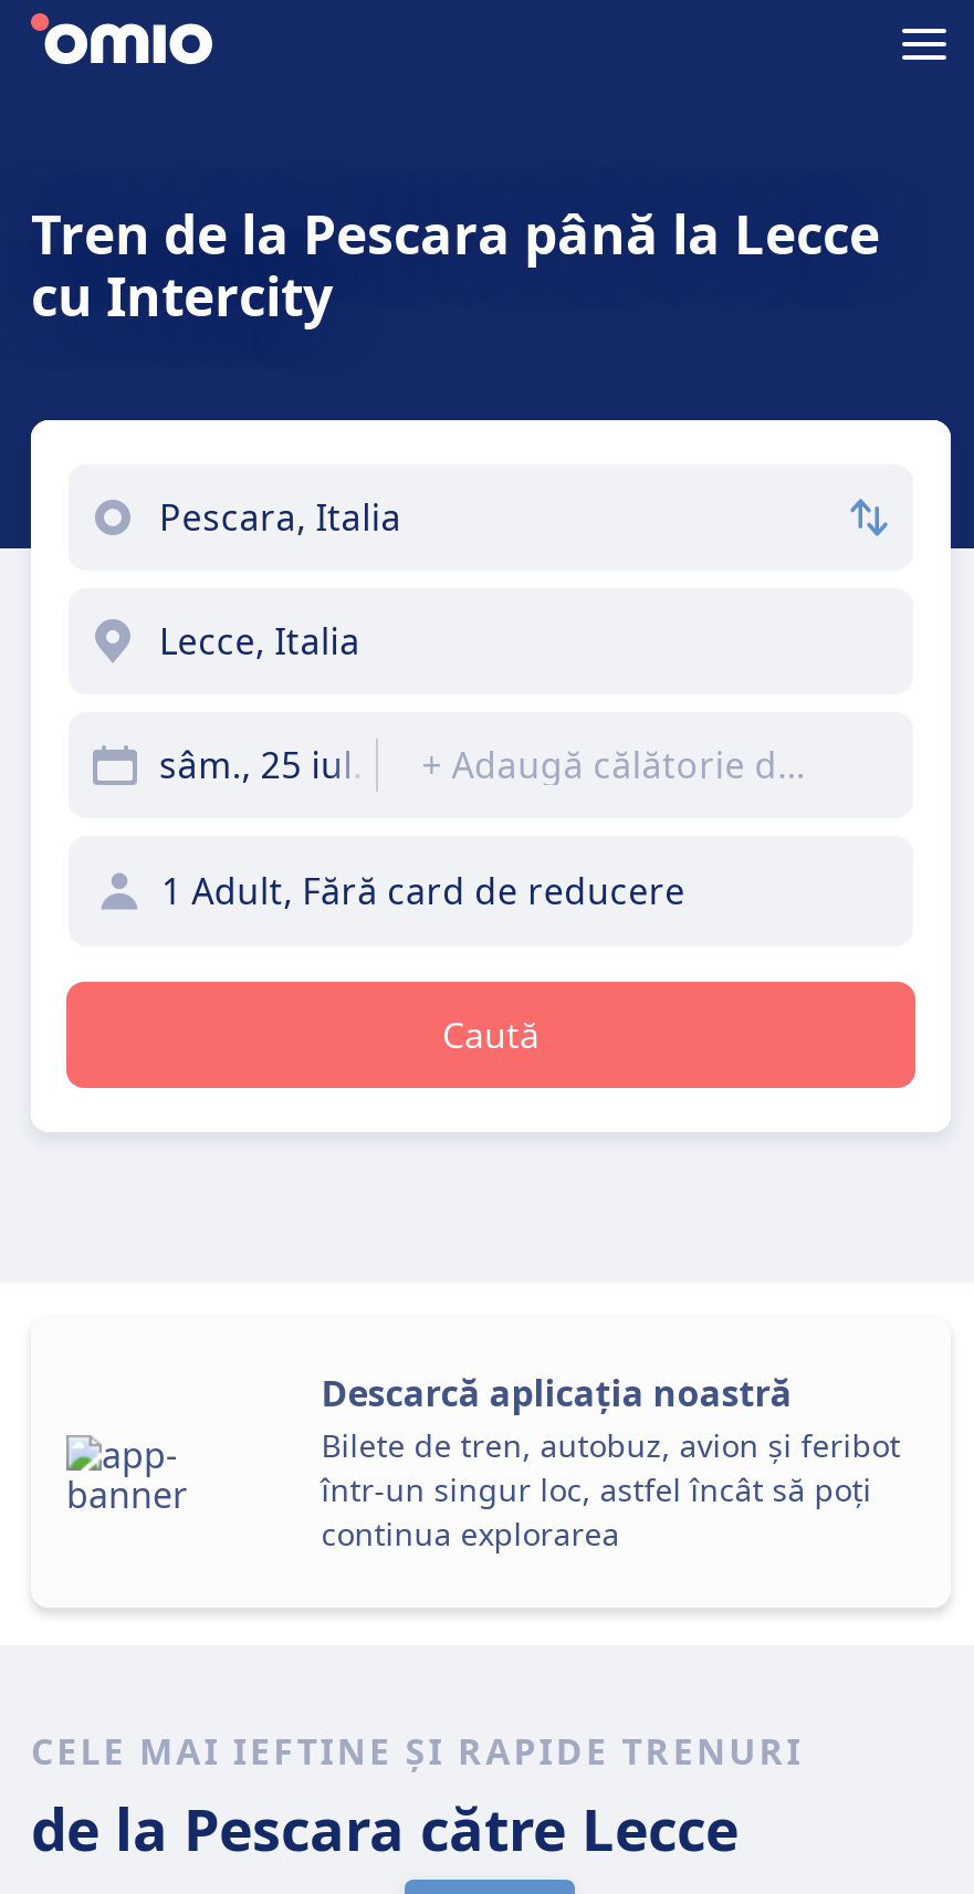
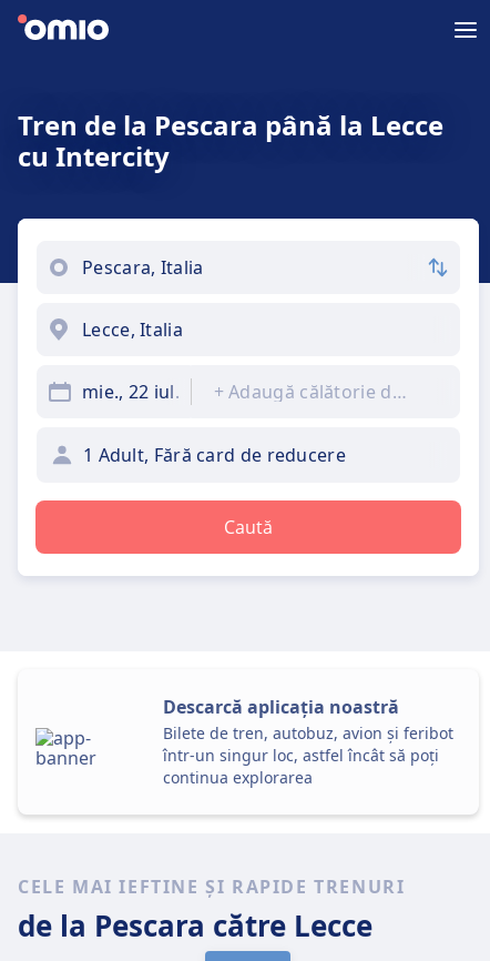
[159,741,362,789] sâm., 25 iul. -> [82,380,179,404] mie., 22 iul.

